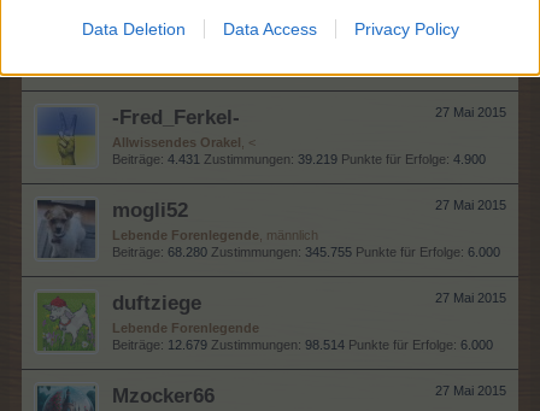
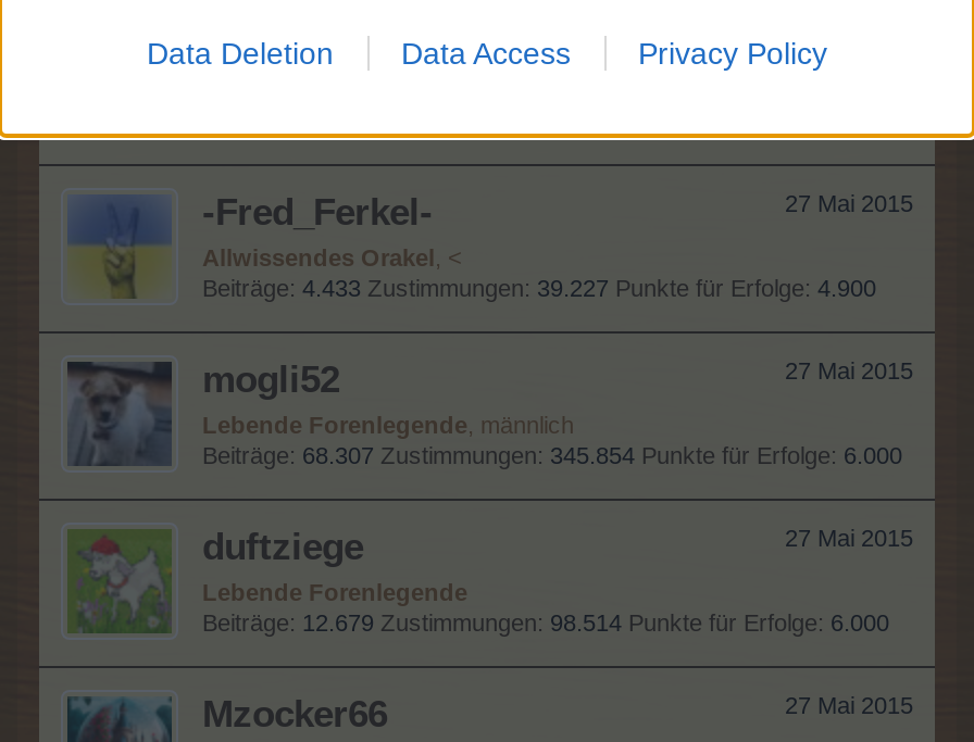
[112,152,486,166] Beiträge: 4.431 Zustimmungen: 39.219 Punkte für Erfolge: 4.900 -> [202,275,876,301] Beiträge: 4.433 Zustimmungen: 39.227 Punkte für Erfolge: 4.900
[112,245,500,259] Beiträge: 68.280 Zustimmungen: 345.755 Punkte für Erfolge: 6.000 -> [202,442,902,468] Beiträge: 68.307 Zustimmungen: 345.854 Punkte für Erfolge: 6.000

